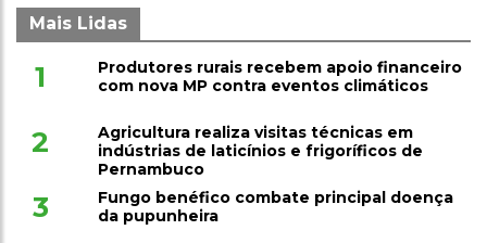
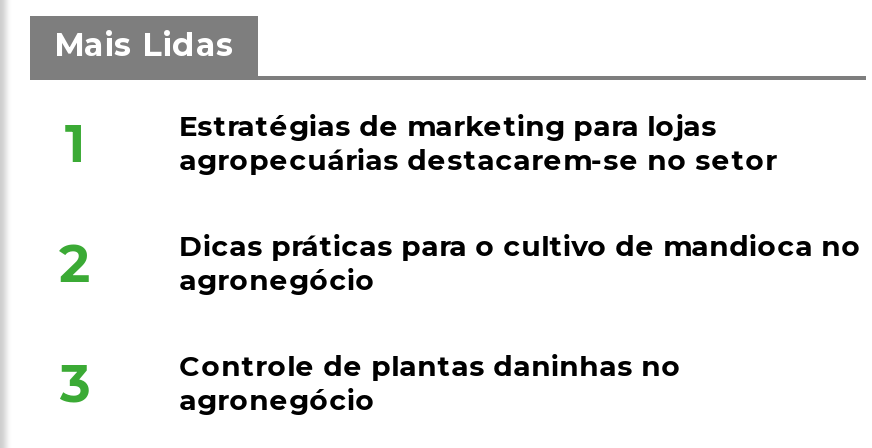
[98,57,462,95] Produtores rurais recebem apoio financeiro | com nova MP contra eventos climáticos -> [179,108,777,178] Estratégias de marketing para lojas | agropecuárias destacarem-se no setor
[98,122,423,179] Agricultura realiza visitas técnicas em | indústrias de laticínios e frigoríficos de | Pernambuco -> [179,228,861,298] Dicas práticas para o cultivo de mandioca no | agronegócio
[98,187,453,225] Fungo benéfico combate principal doença | da pupunheira -> [179,348,681,418] Controle de plantas daninhas no | agronegócio

